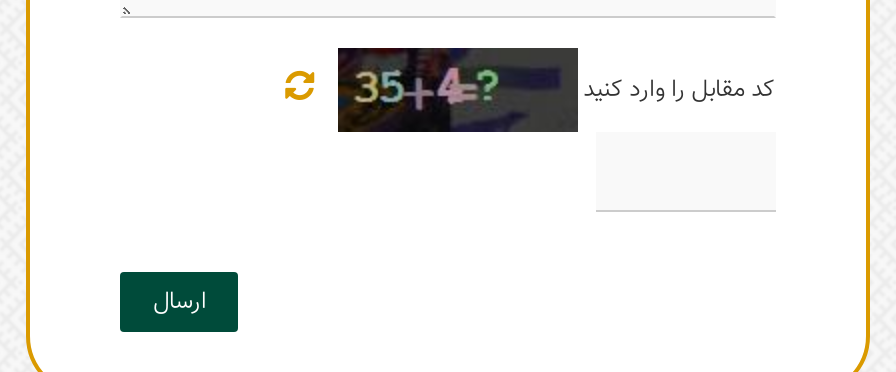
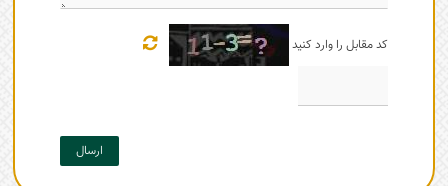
[340,48,578,132] [image] -> [171,24,288,66] [image]

